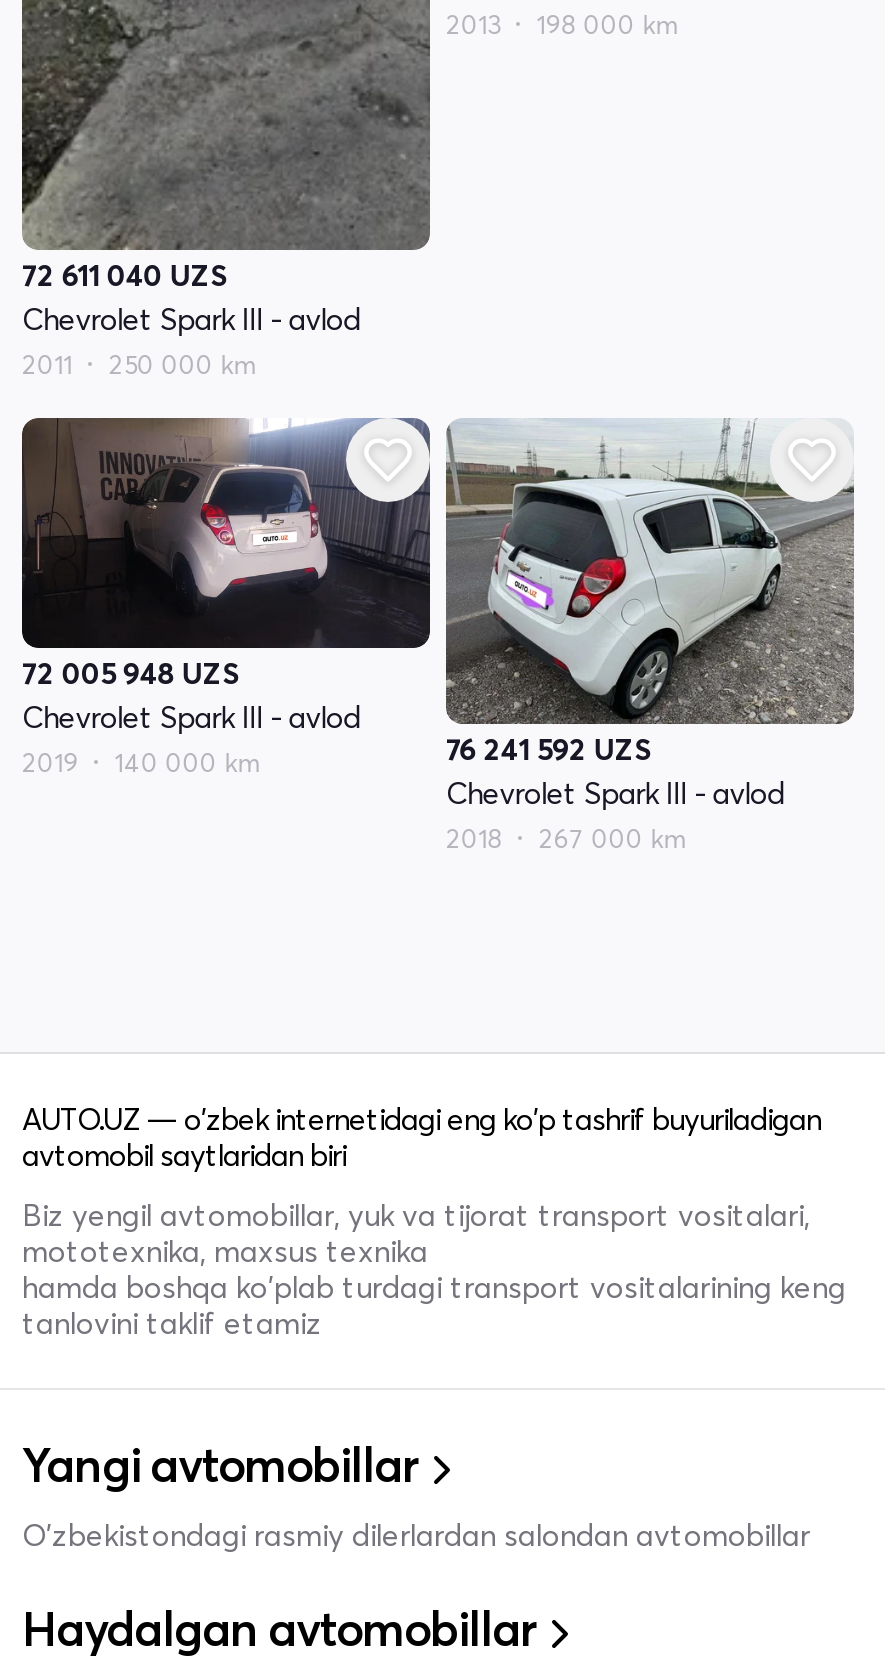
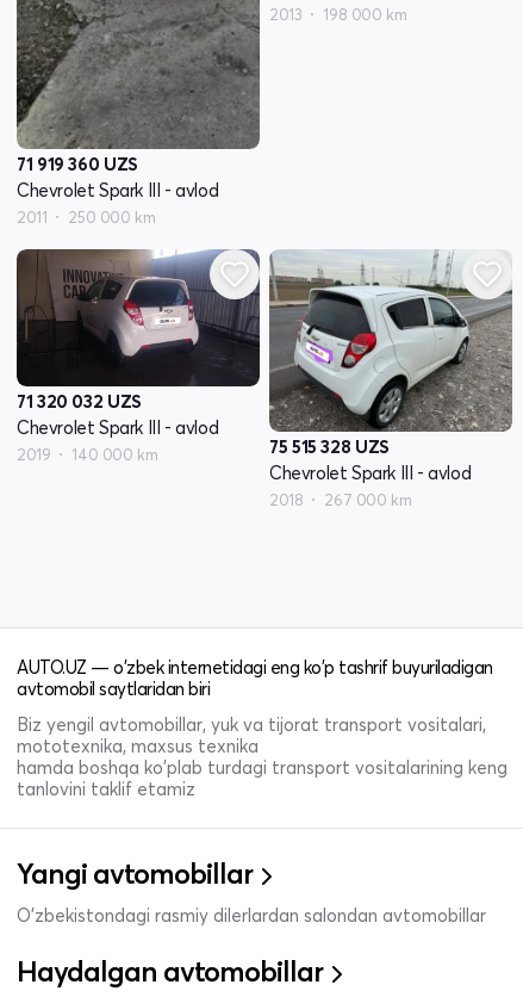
[22,256,228,294] 72 611 040 UZS -> [17,153,138,175] 71 919 360 UZS
[22,654,240,692] 72 005 948 UZS -> [17,390,142,413] 71 320 032 UZS
[446,730,652,768] 76 241 592 UZS -> [269,435,389,458] 75 515 328 UZS

